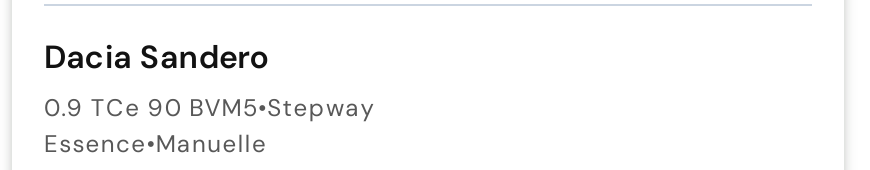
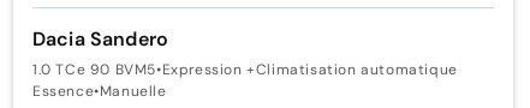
[44,92,376,124] 0.9 TCe 90 BVM5•Stepway -> [32,60,458,79] 1.0 TCe 90 BVM5•Expression +Climatisation automatique

